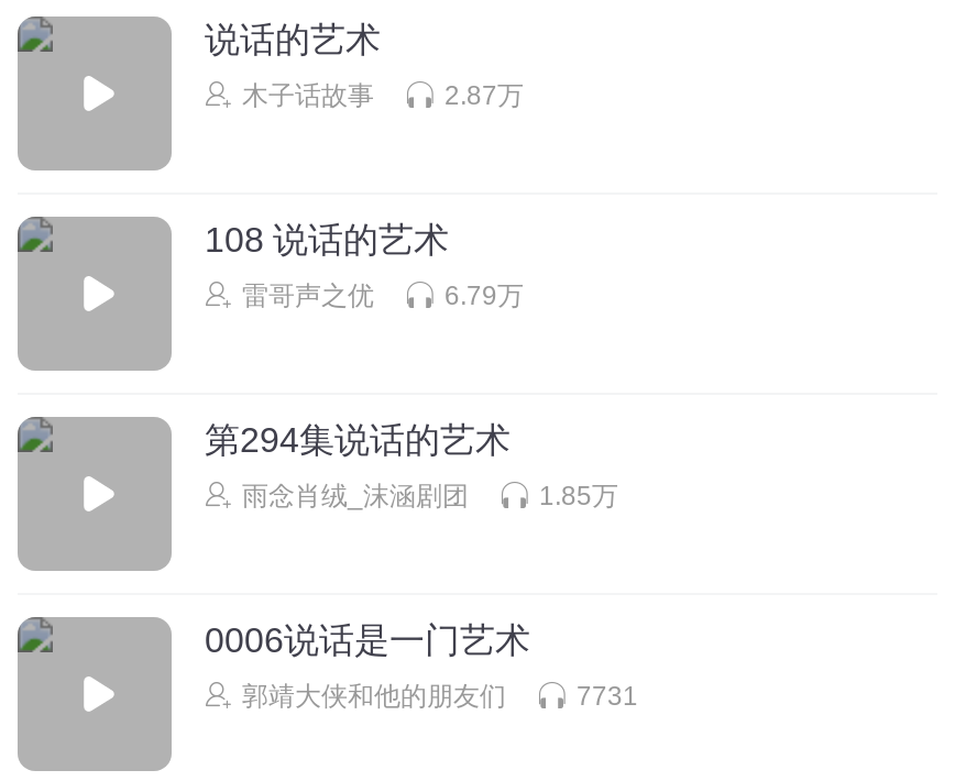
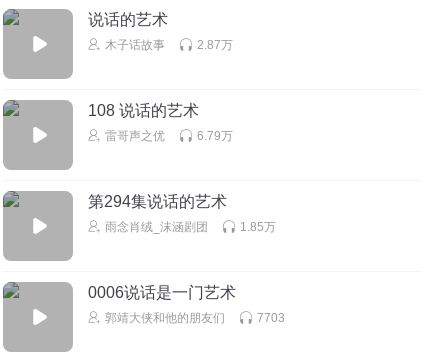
[577,680,638,711] 7731 -> [257,310,285,324] 7703

